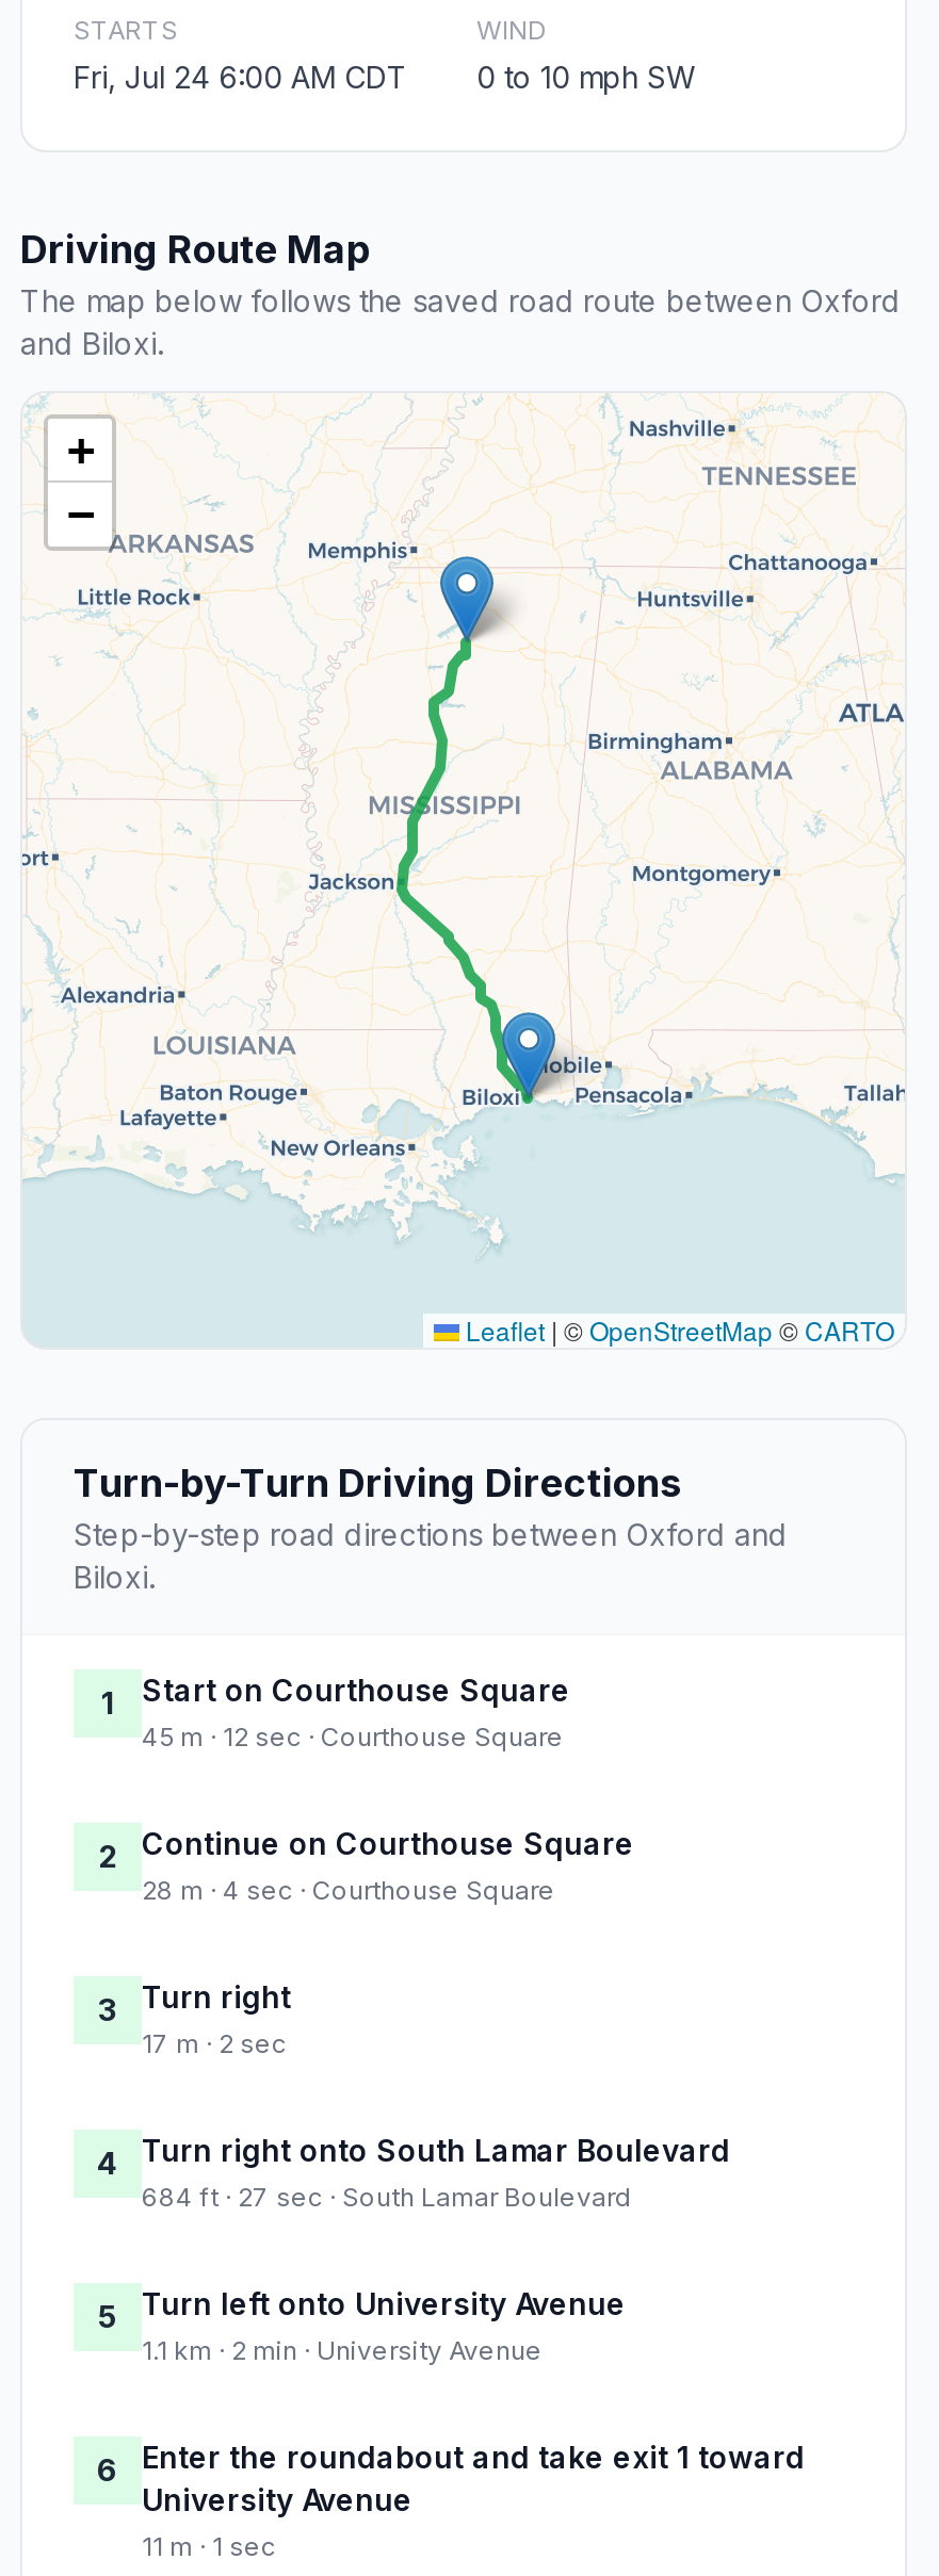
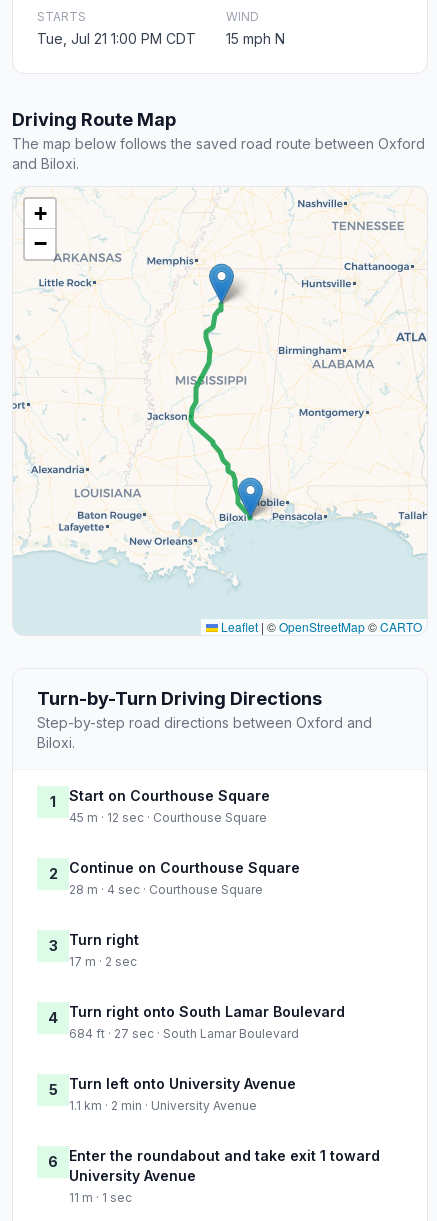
[74,59,408,95] Fri, Jul 24 6:00 AM CDT -> [37,30,196,47] Tue, Jul 21 1:00 PM CDT
[476,59,696,95] 0 to 10 mph SW -> [226,30,285,47] 15 mph N

